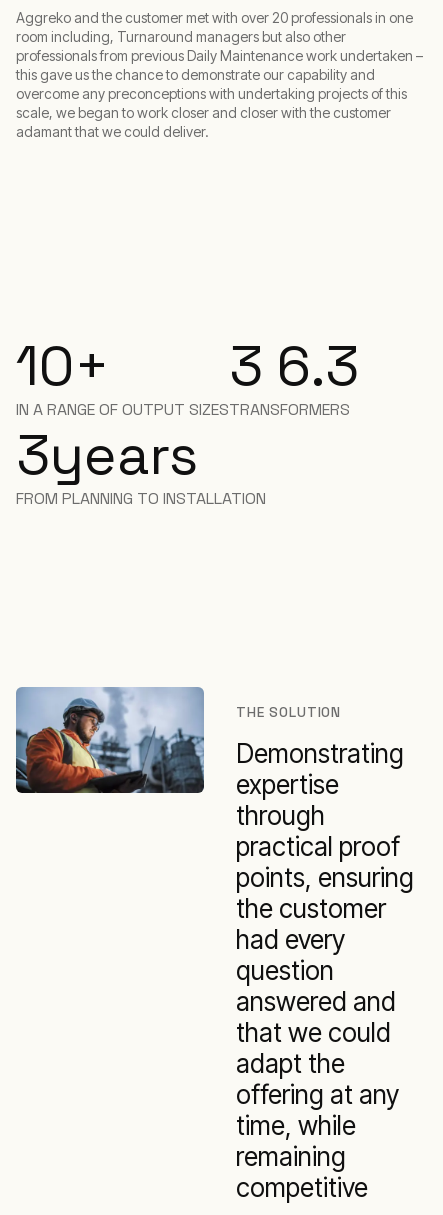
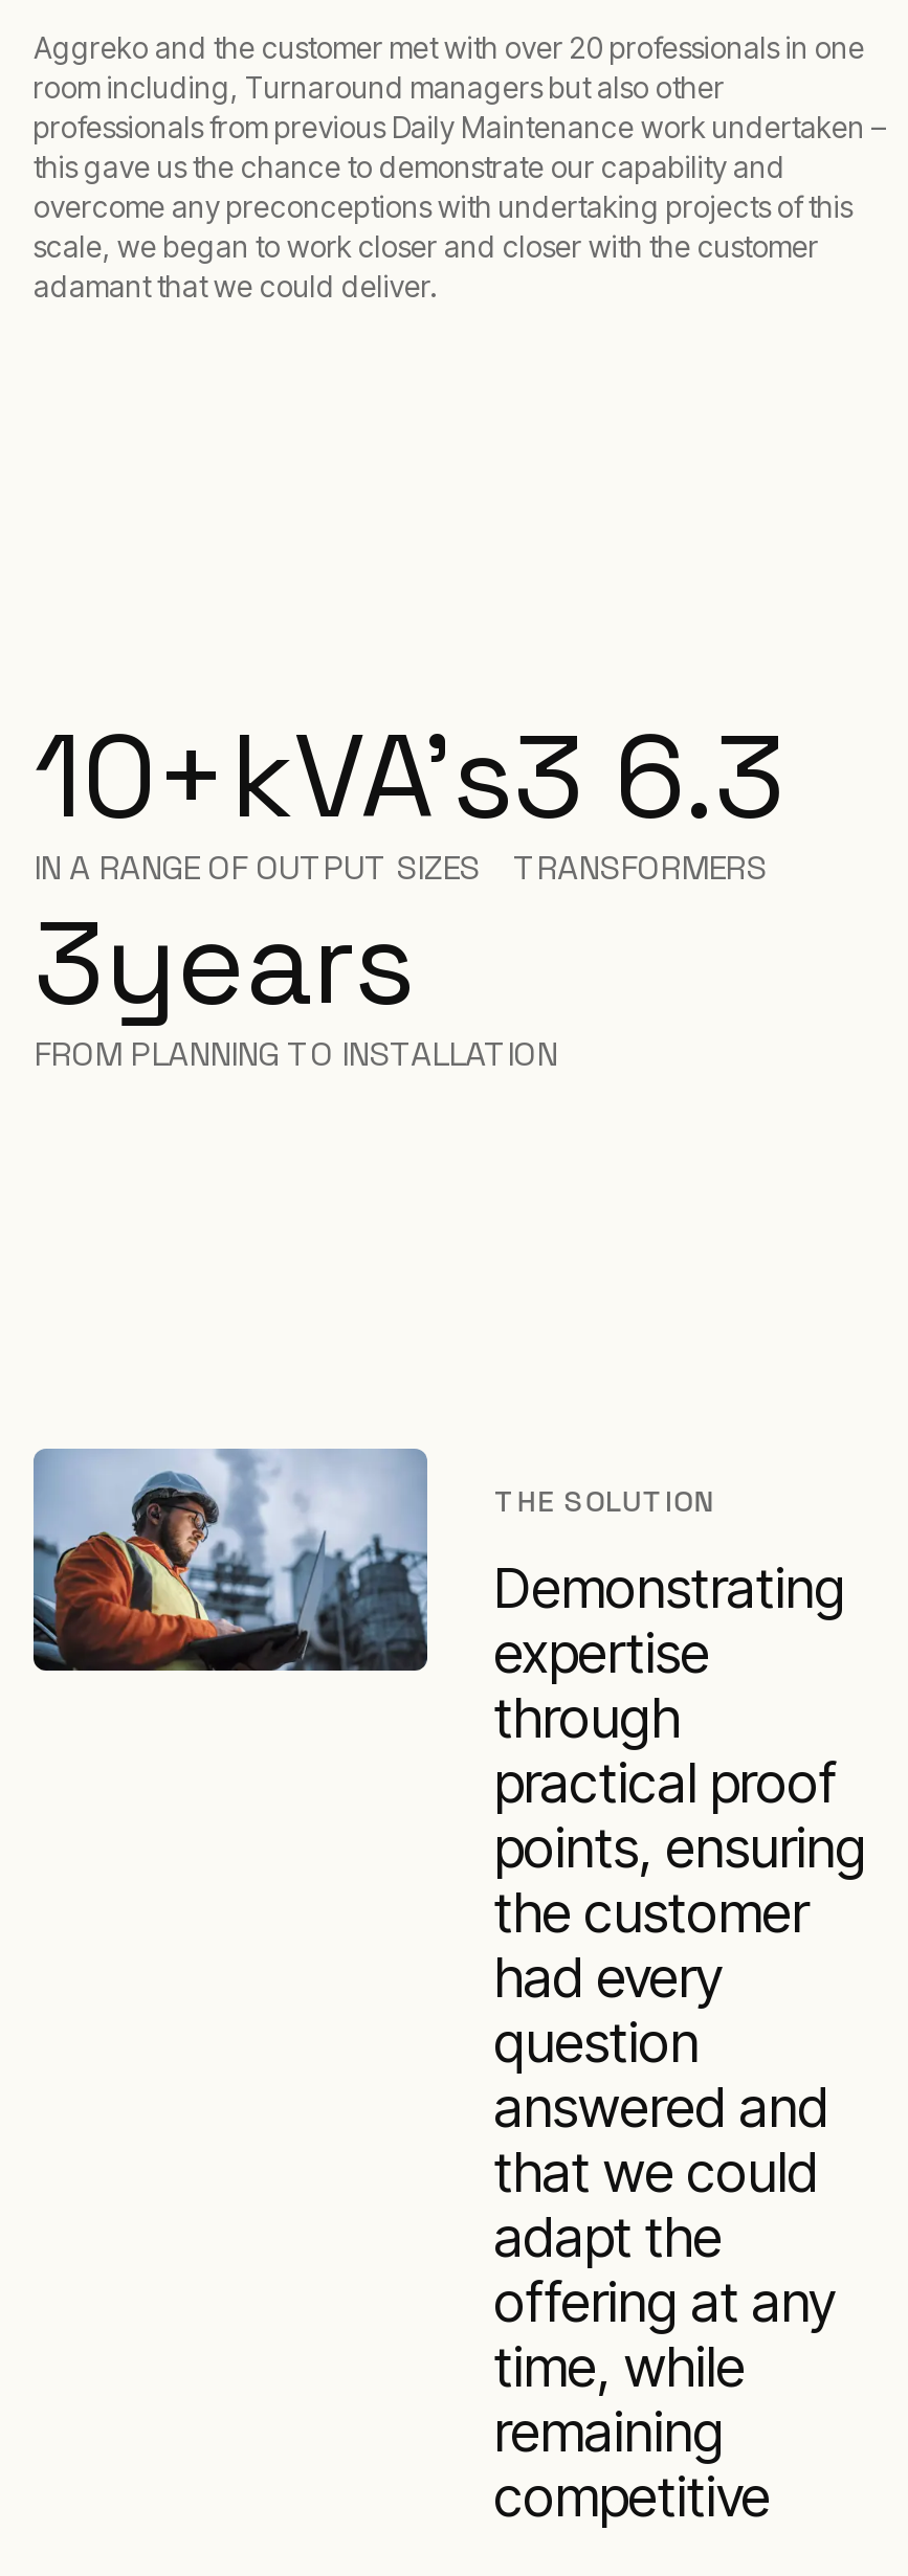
[16,330,110,401] 10+ -> [34,701,513,850] 10+kVA’s

